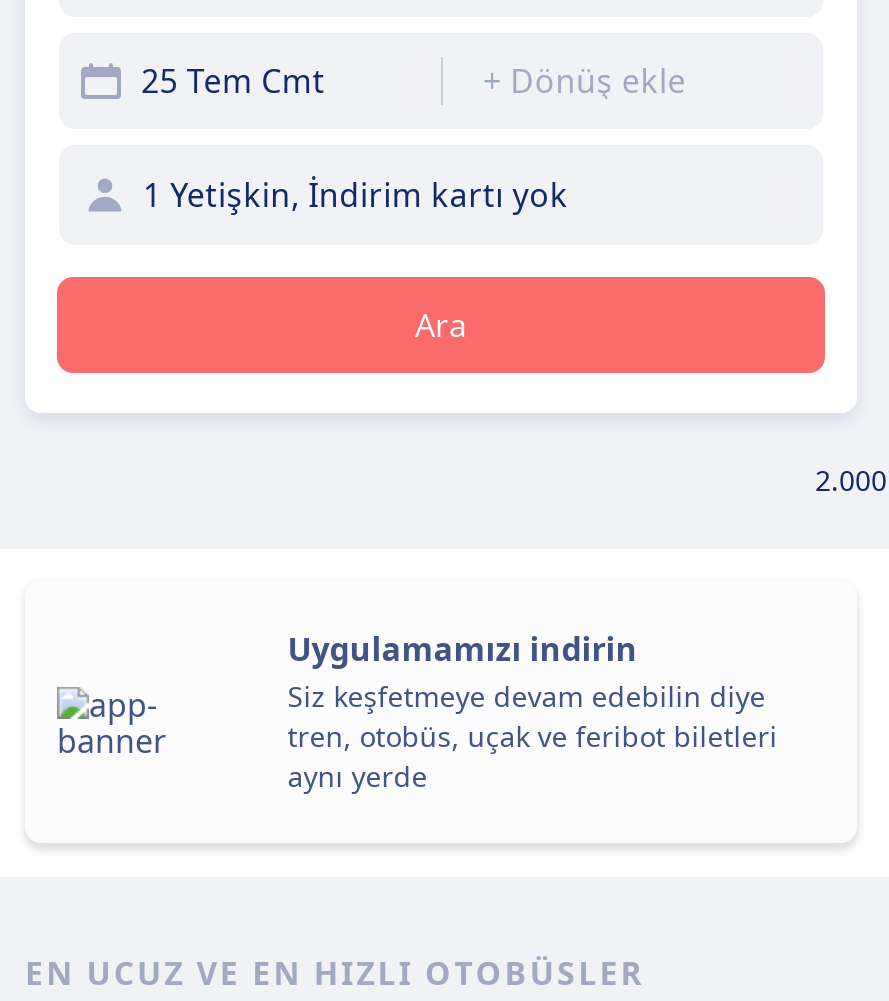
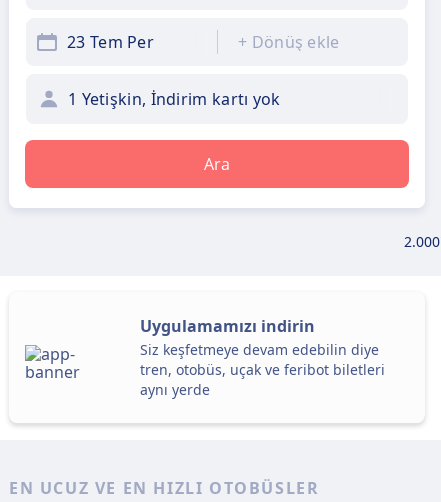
[141,59,325,103] 25 Tem Cmt -> [67,31,154,53] 23 Tem Per

